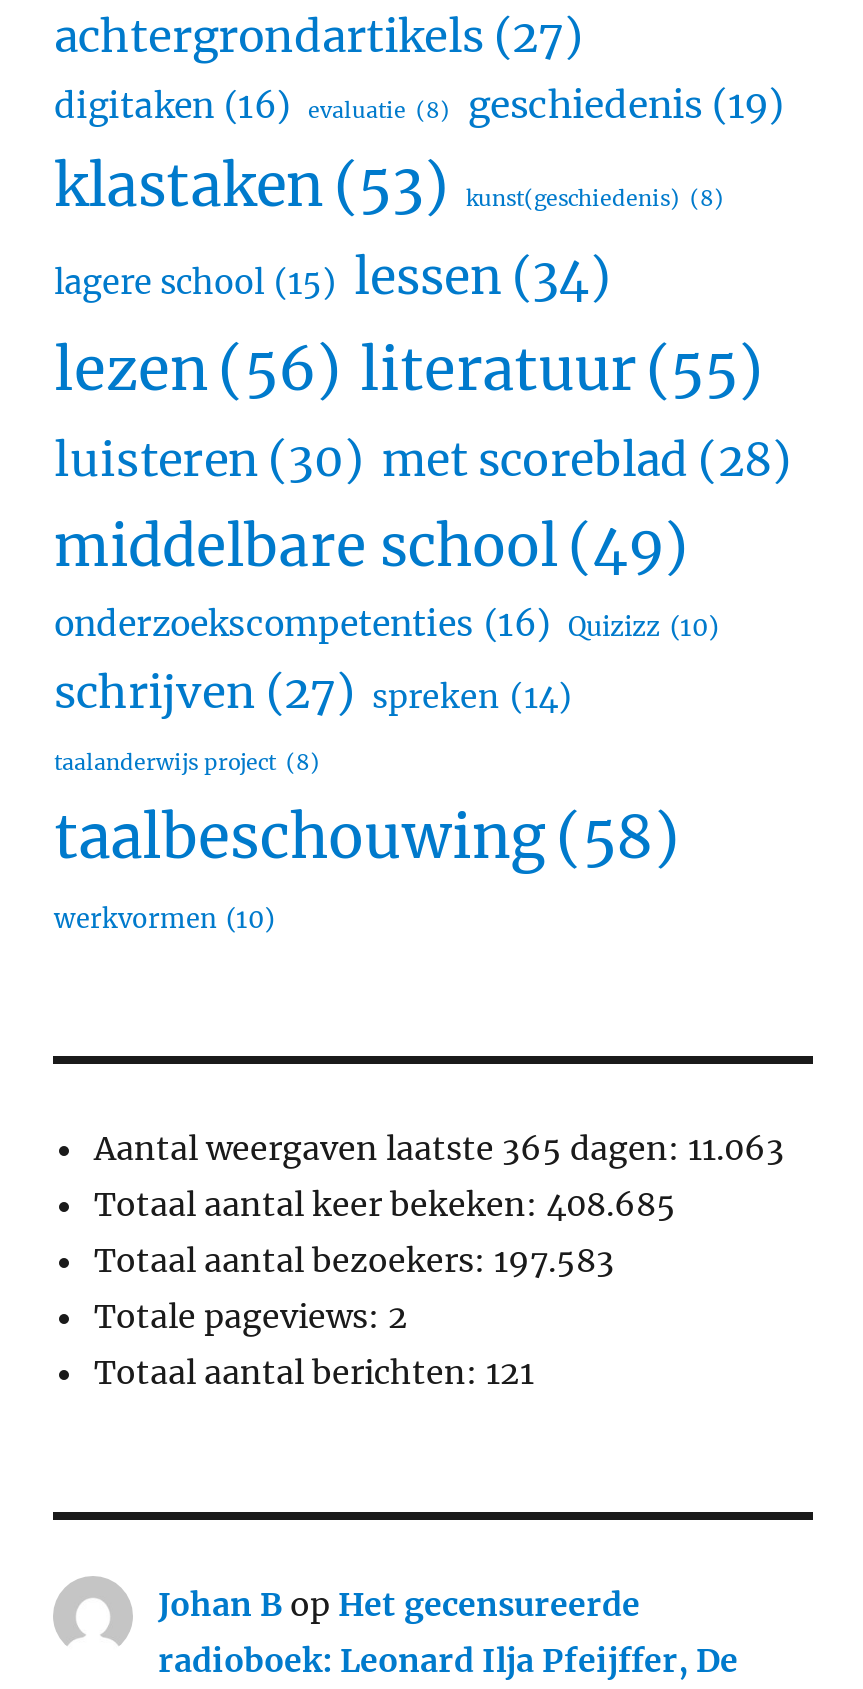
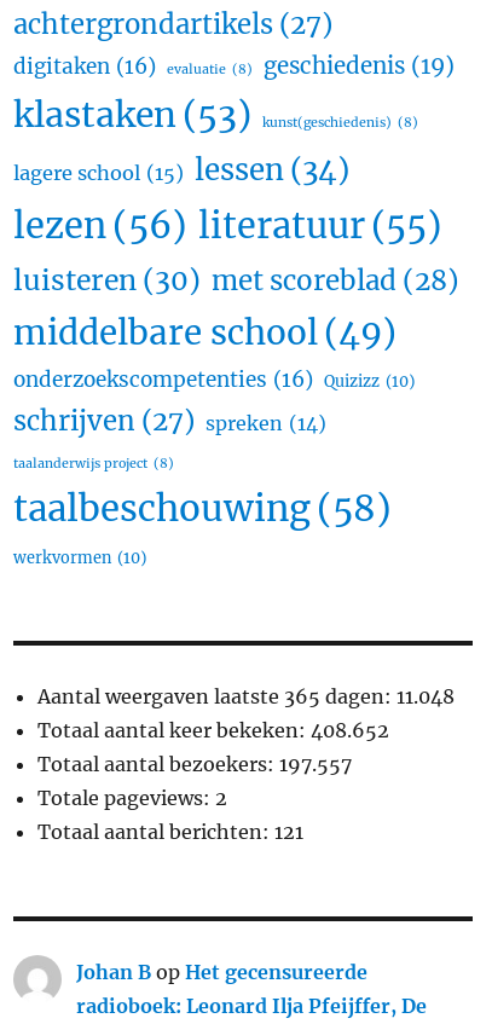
[94,1128,784,1168] Aantal weergaven laatste 365 dagen: 11.063 -> [38,685,455,709] Aantal weergaven laatste 365 dagen: 11.048
[94,1184,676,1224] Totaal aantal keer bekeken: 408.685 -> [38,718,390,743] Totaal aantal keer bekeken: 408.652
[94,1240,614,1280] Totaal aantal bezoekers: 197.583 -> [38,752,352,776] Totaal aantal bezoekers: 197.557

